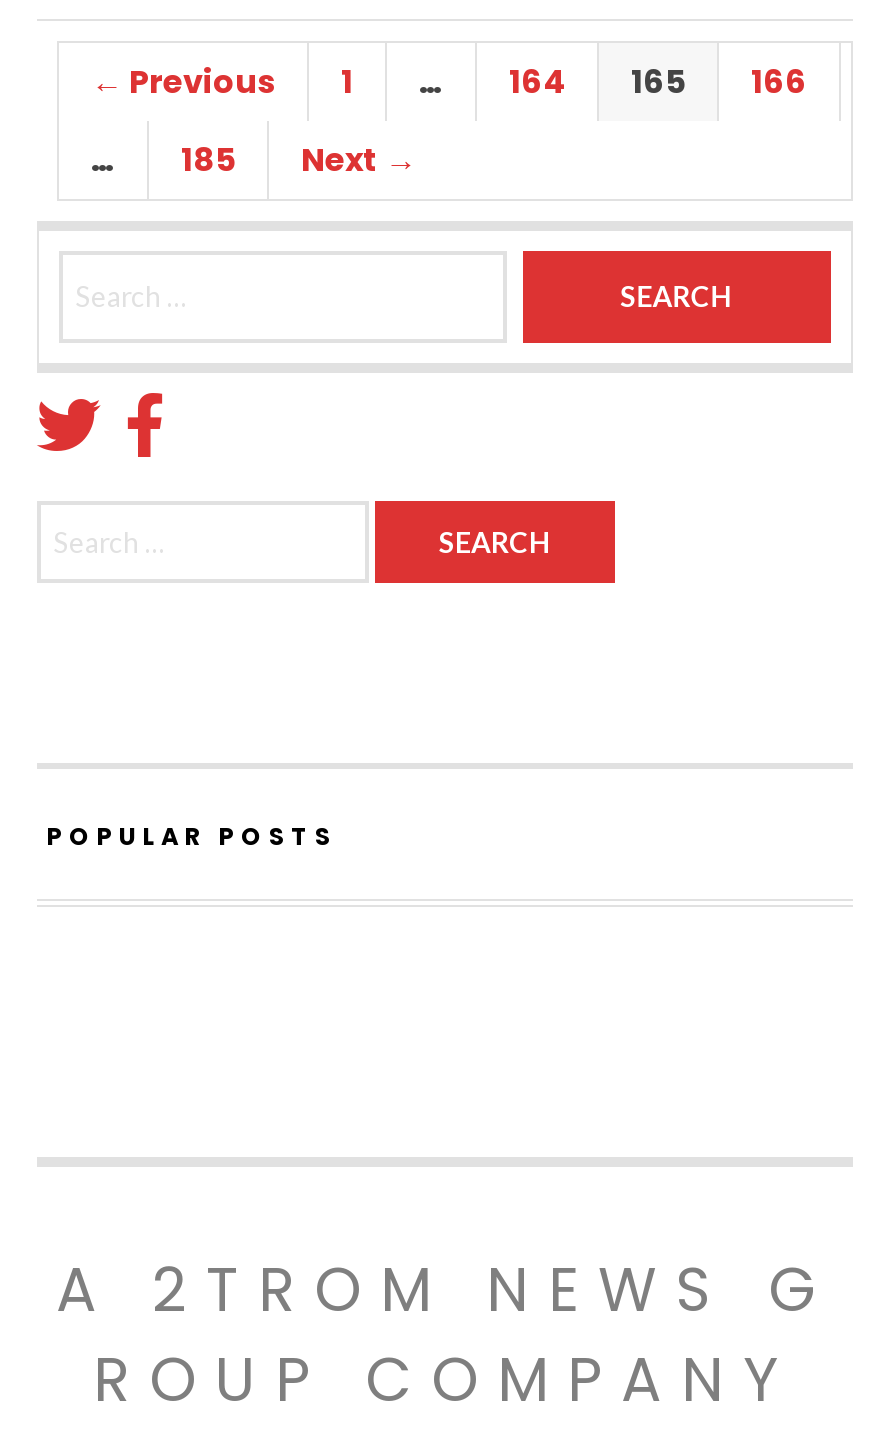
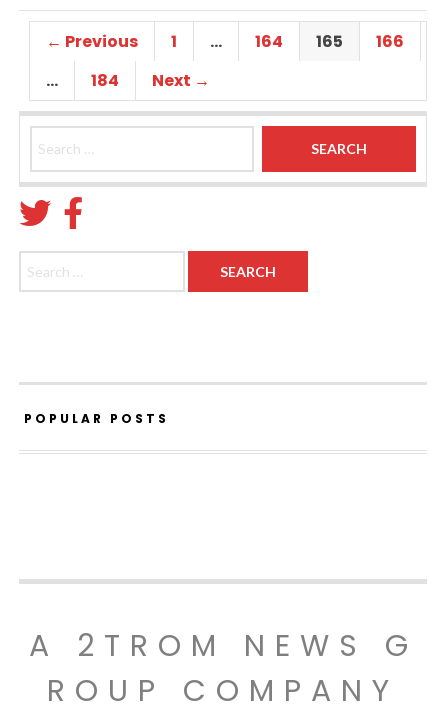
[181,136,235,182] 185 -> [91,69,119,92] 184

